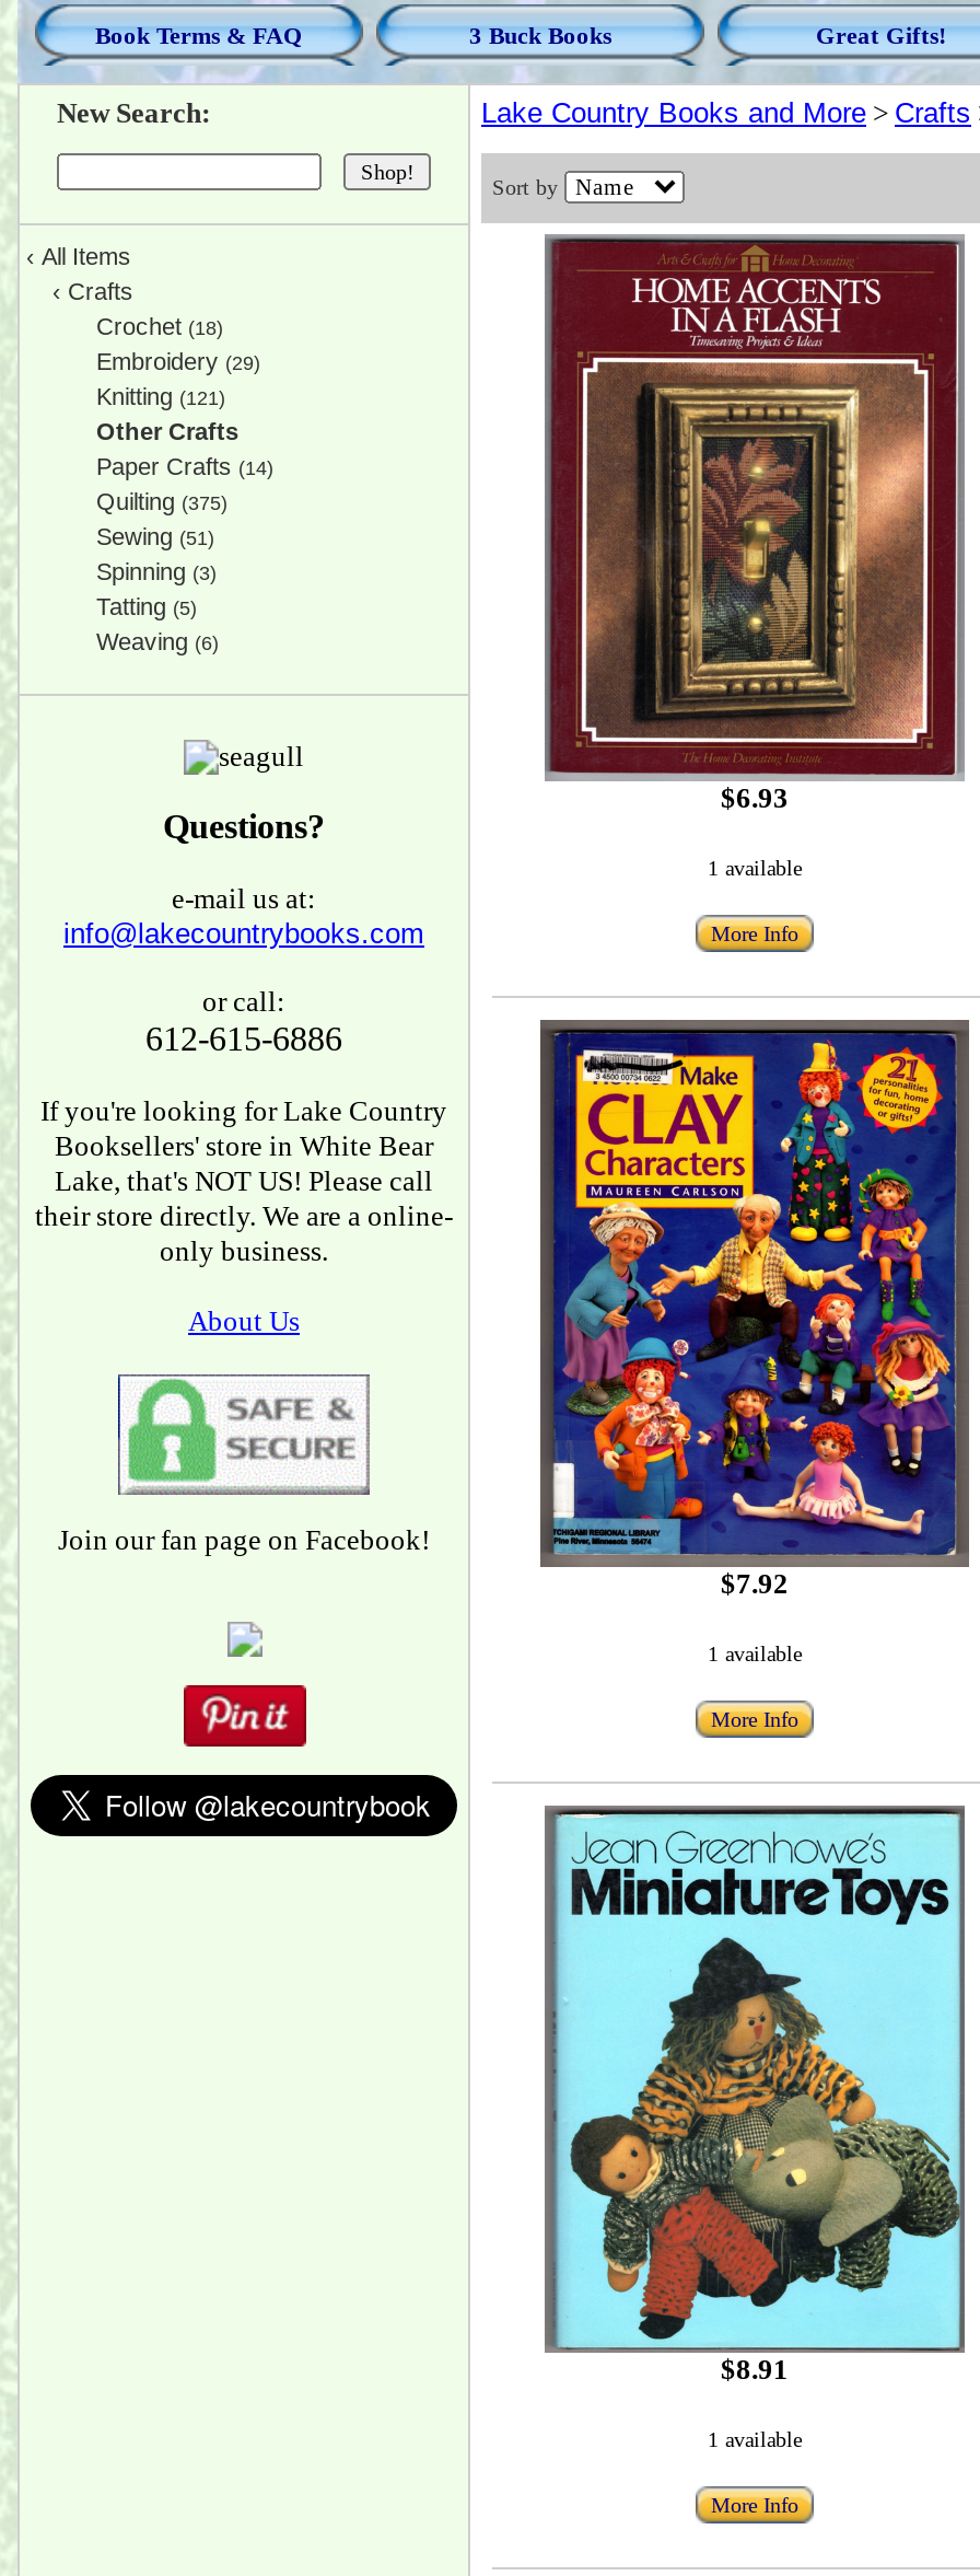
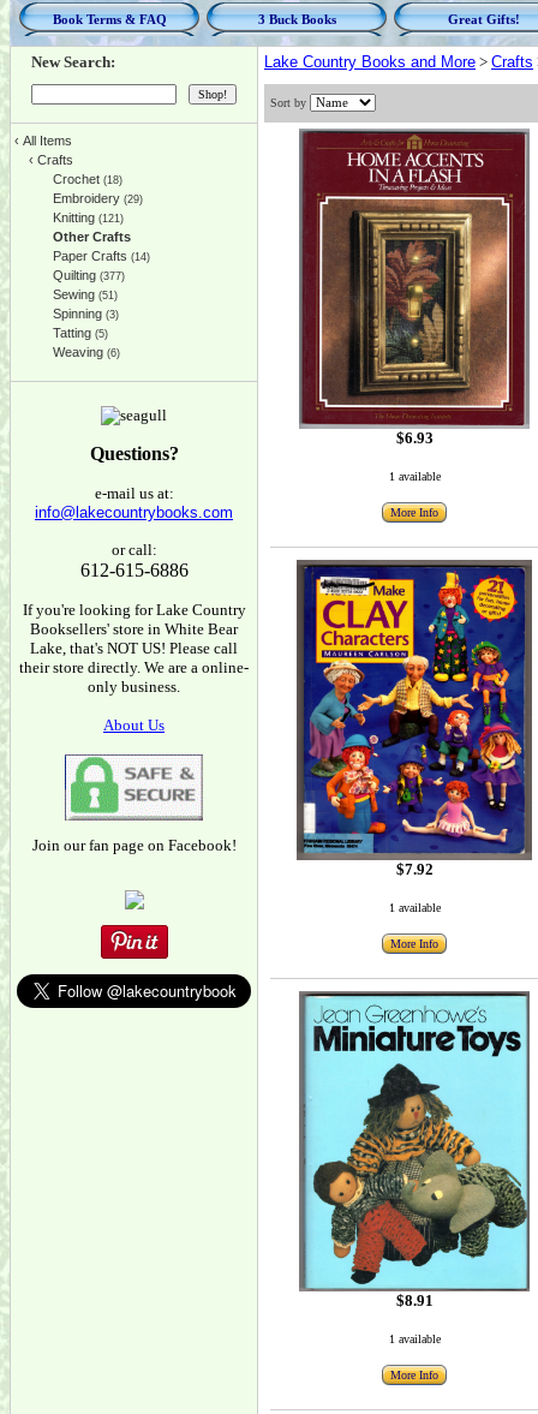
[96,488,227,514] Quilting (375) -> [53,268,125,282] Quilting (377)

